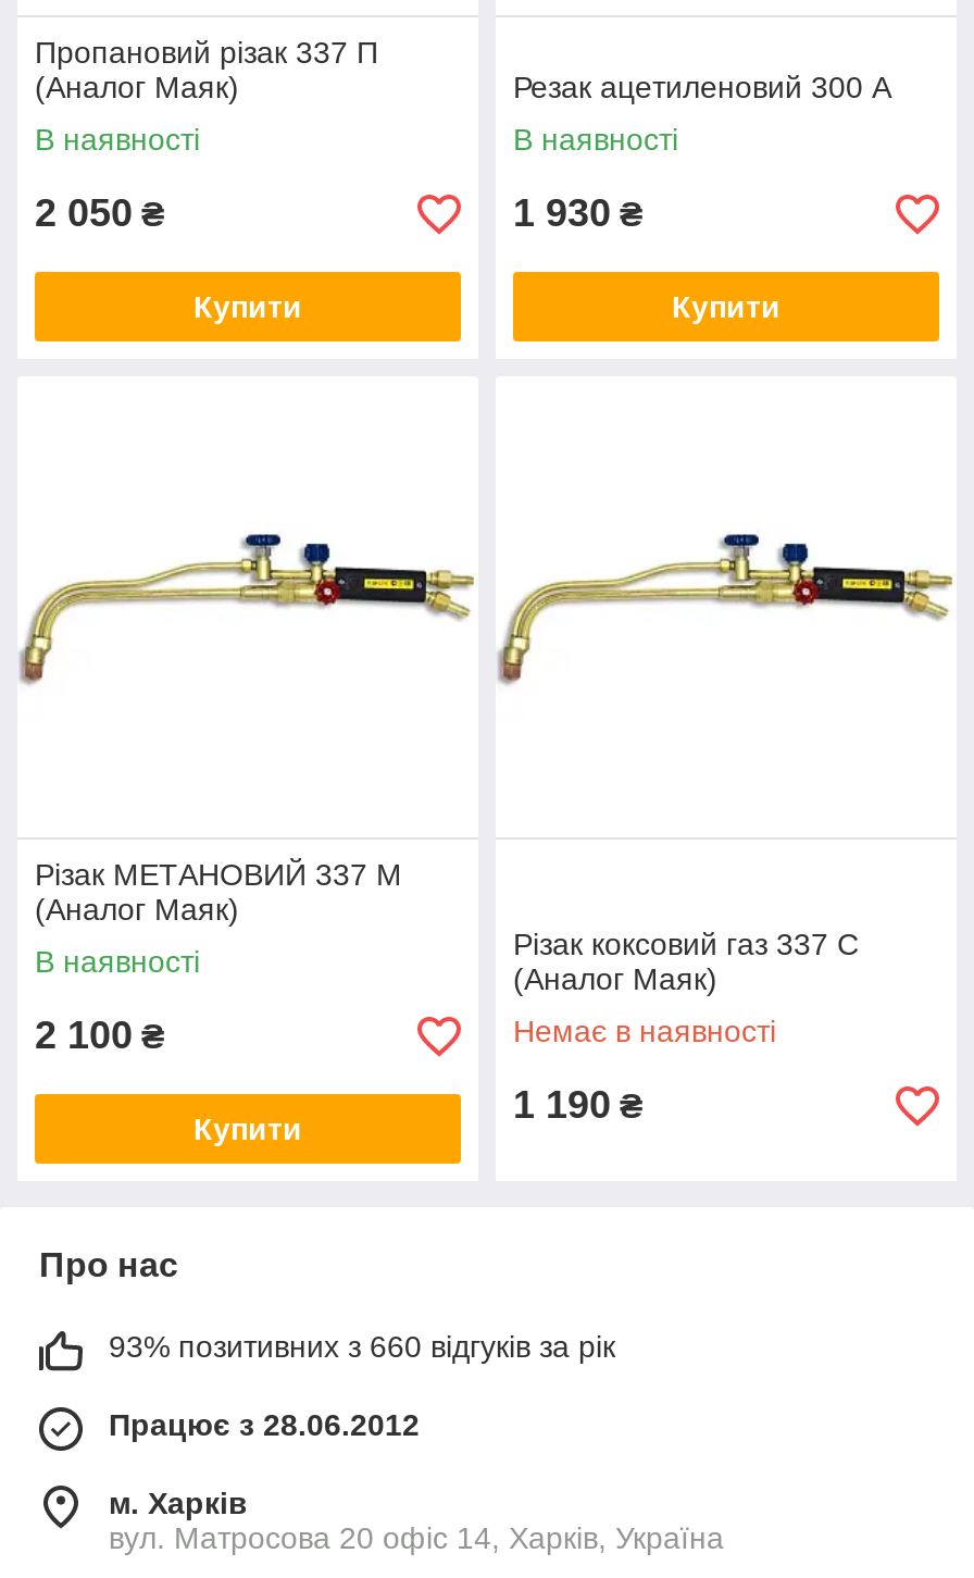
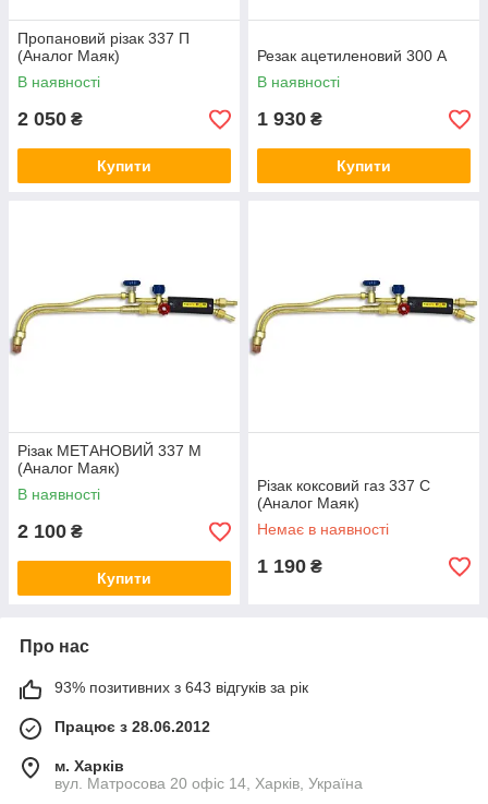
[109,1329,615,1364] 93% позитивних з 660 відгуків за рік -> [54,679,308,696] 93% позитивних з 643 відгуків за рік

